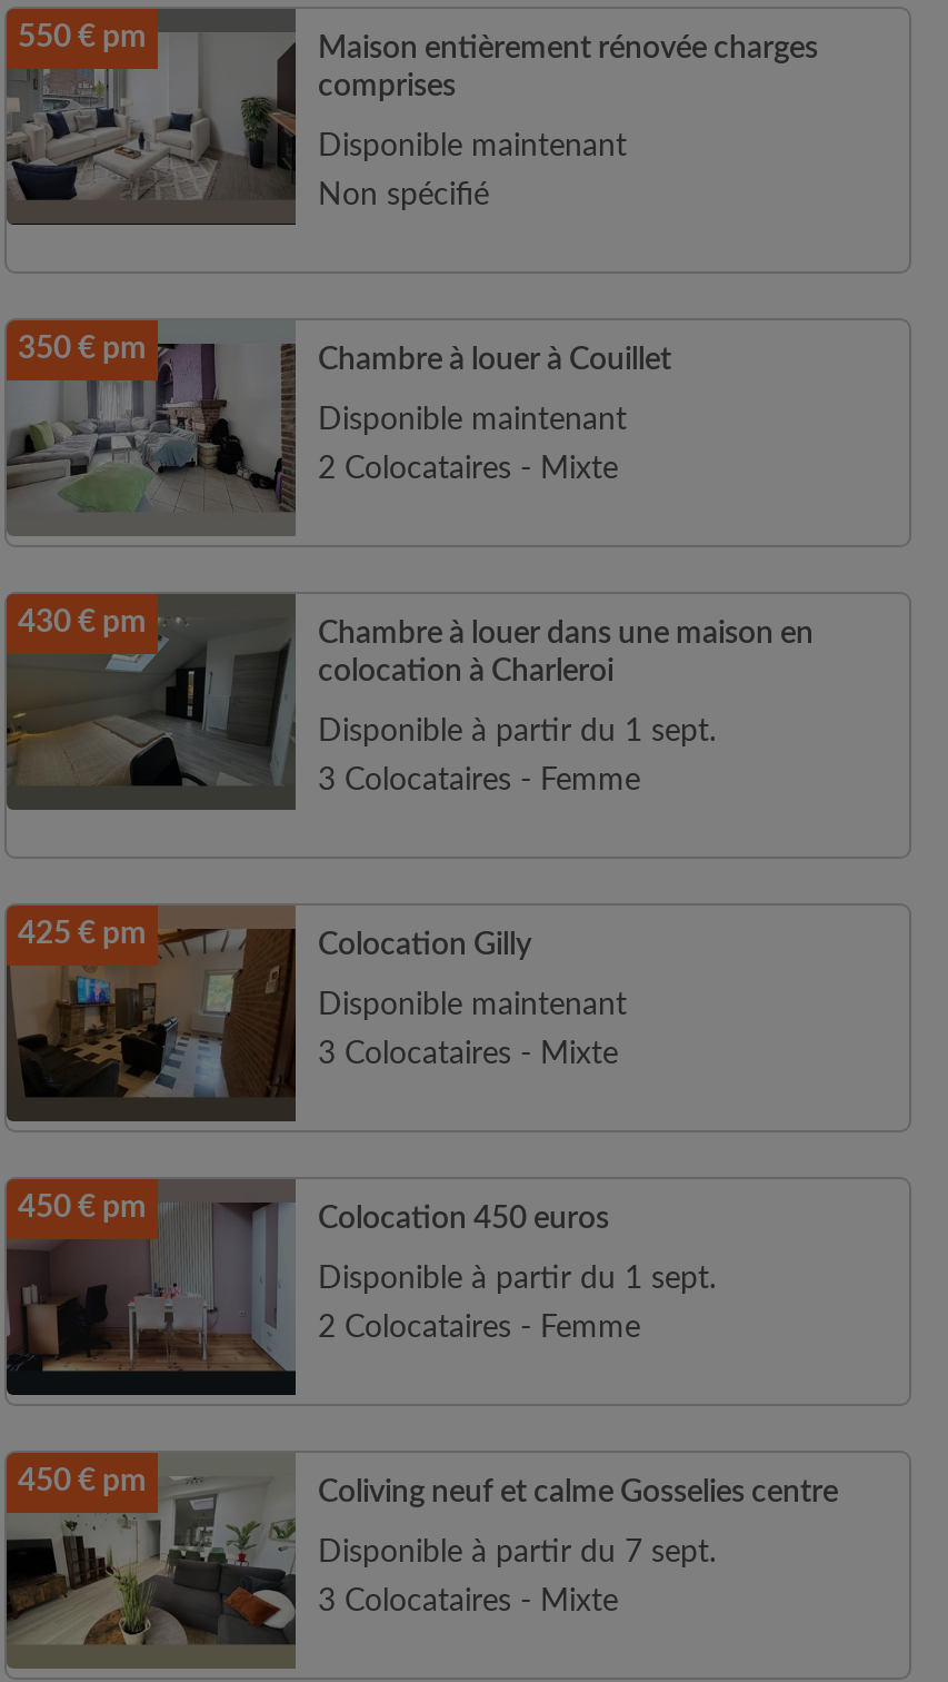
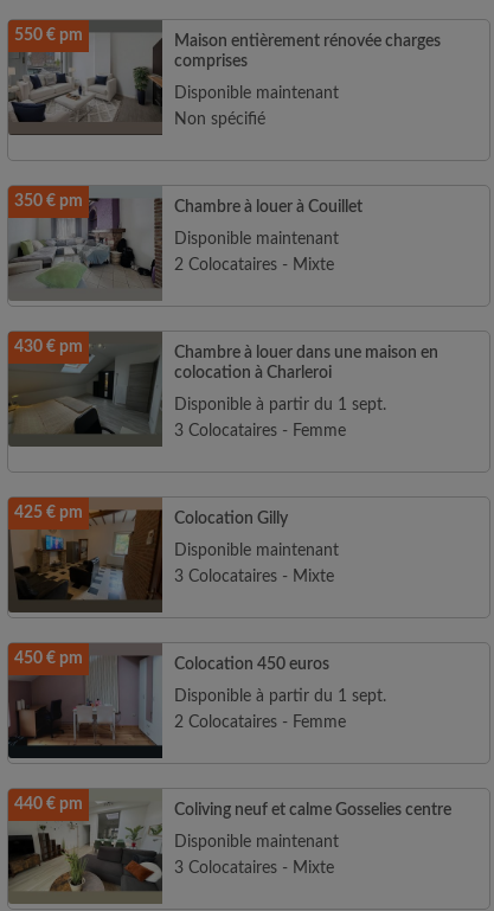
[18,1466,147,1497] 450 € pm -> [14,796,83,813] 440 € pm
[318,1537,716,1569] Disponible à partir du 7 sept. -> [174,834,339,851] Disponible maintenant

